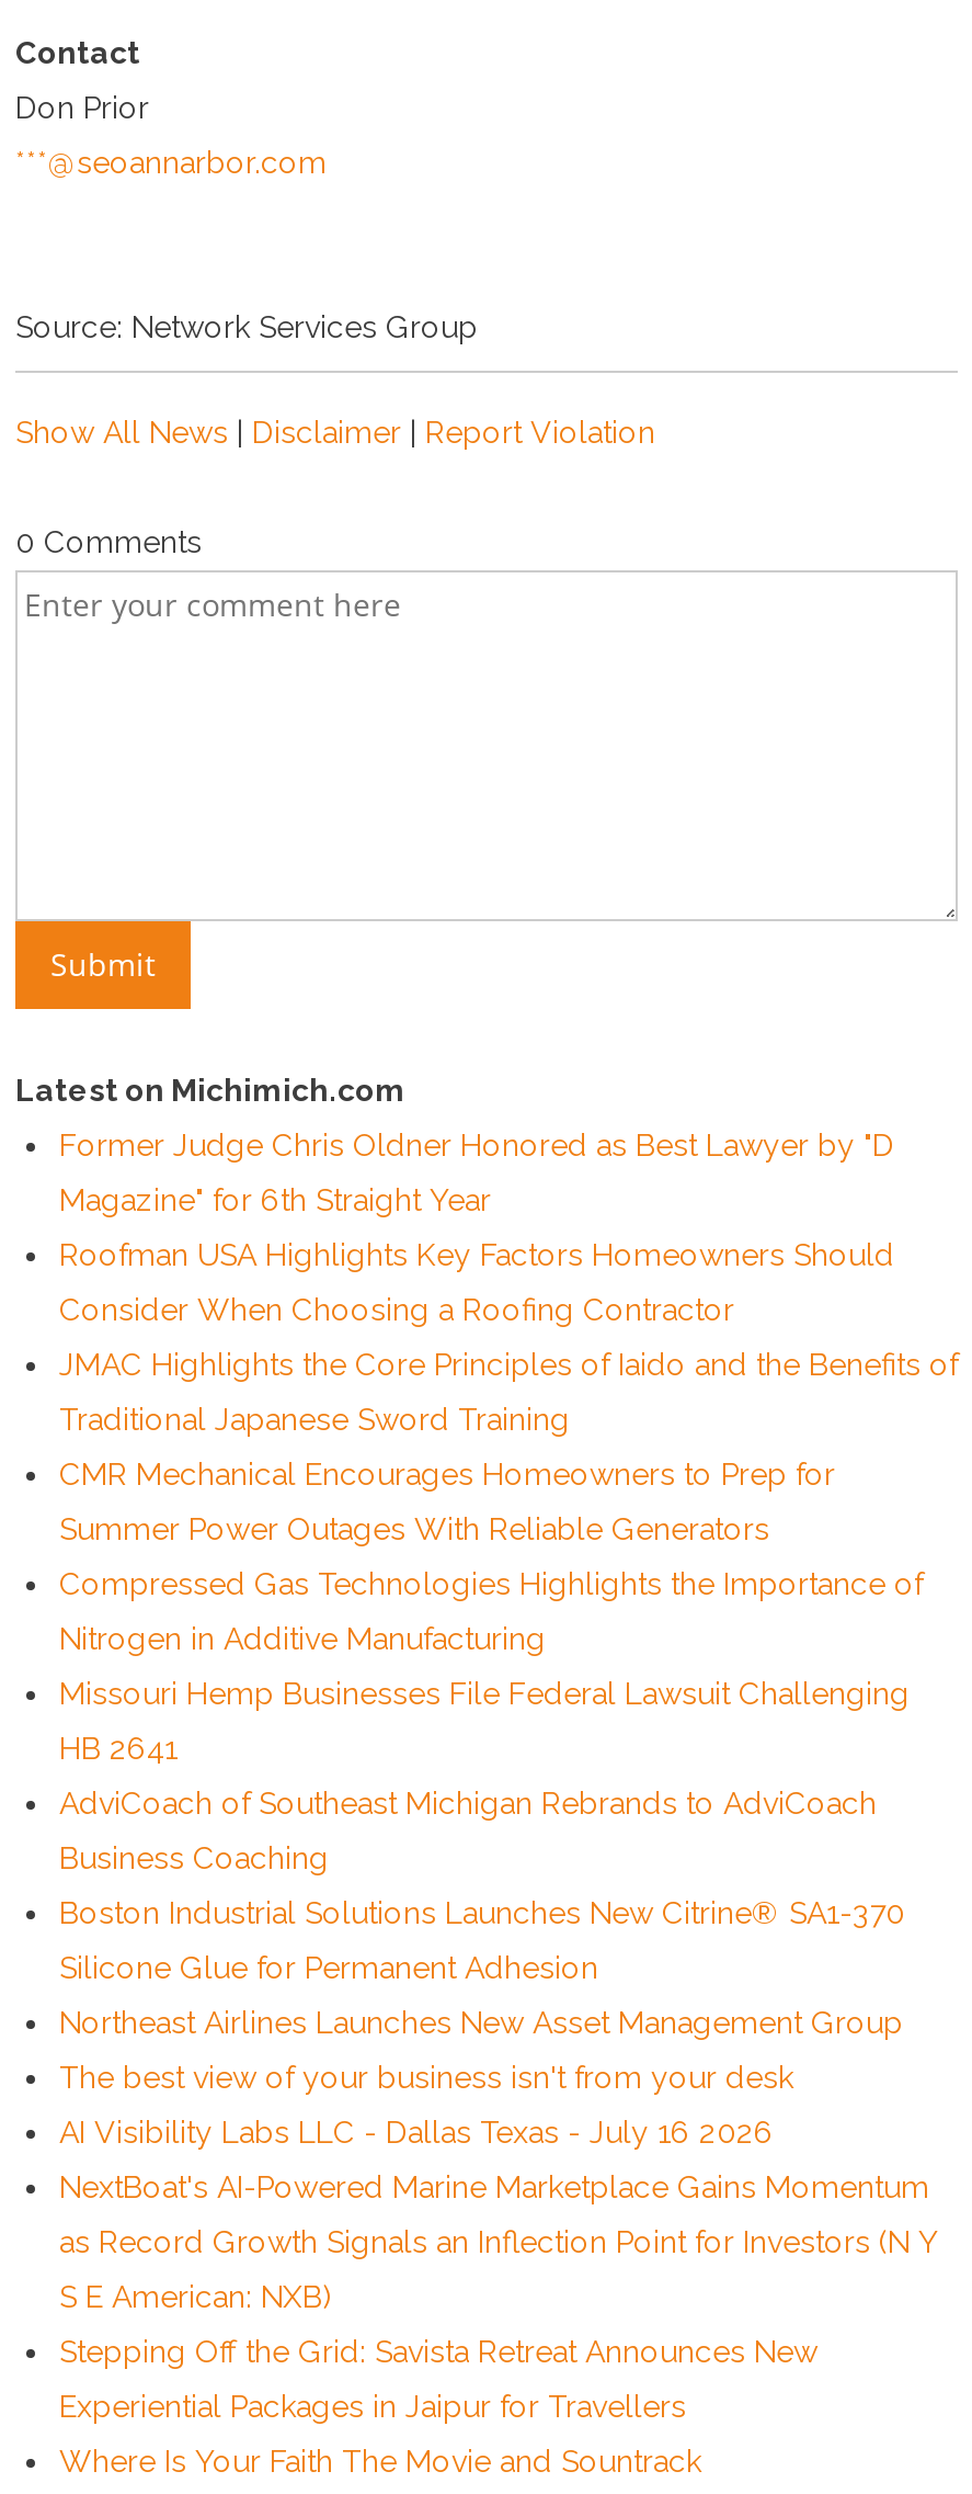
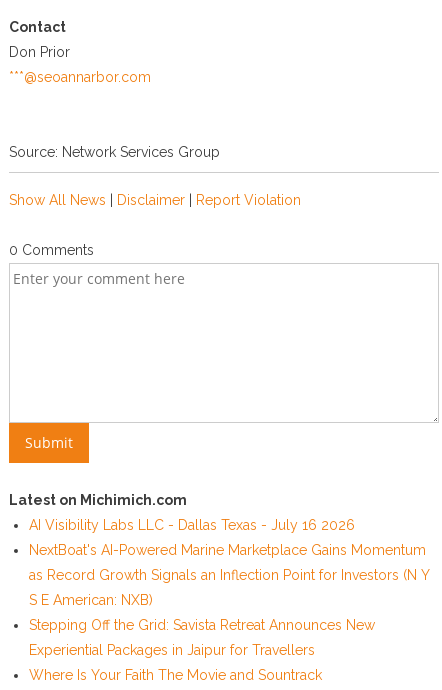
[59,1127,958,2095] Former Judge Chris Oldner Honored as Best Lawyer by "D | Magazine" for 6th Straight Year | Roofman USA Highlights Key Factors Homeowners Should | Consider When Choosing a Roofing Contractor | JMAC Highlights the Core Principles of Iaido and the Benefits of | Traditional Japanese Sword Training | CMR Mechanical Encourages Homeowners to Prep for | Summer Power Outages With Reliable Generators | Compressed Gas Technologies Highlights the Importance of | Nitrogen in Additive Manufacturing | Missouri Hemp Businesses File Federal Lawsuit Challenging | HB 2641 | AdviCoach of Southeast Michigan Rebrands to AdviCoach | Business Coaching | Boston Industrial Solutions Launches New Citrine® SA1-370 | Silicone Glue for Permanent Adhesion | Northeast Airlines Launches New Asset Management Group | The best view of your business isn't from your desk -> none

